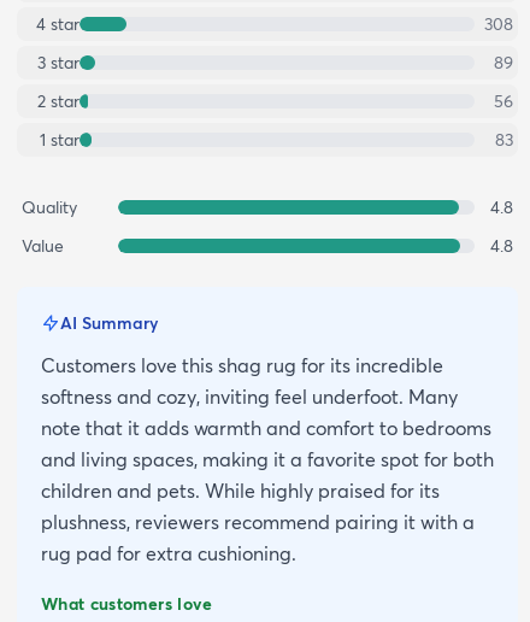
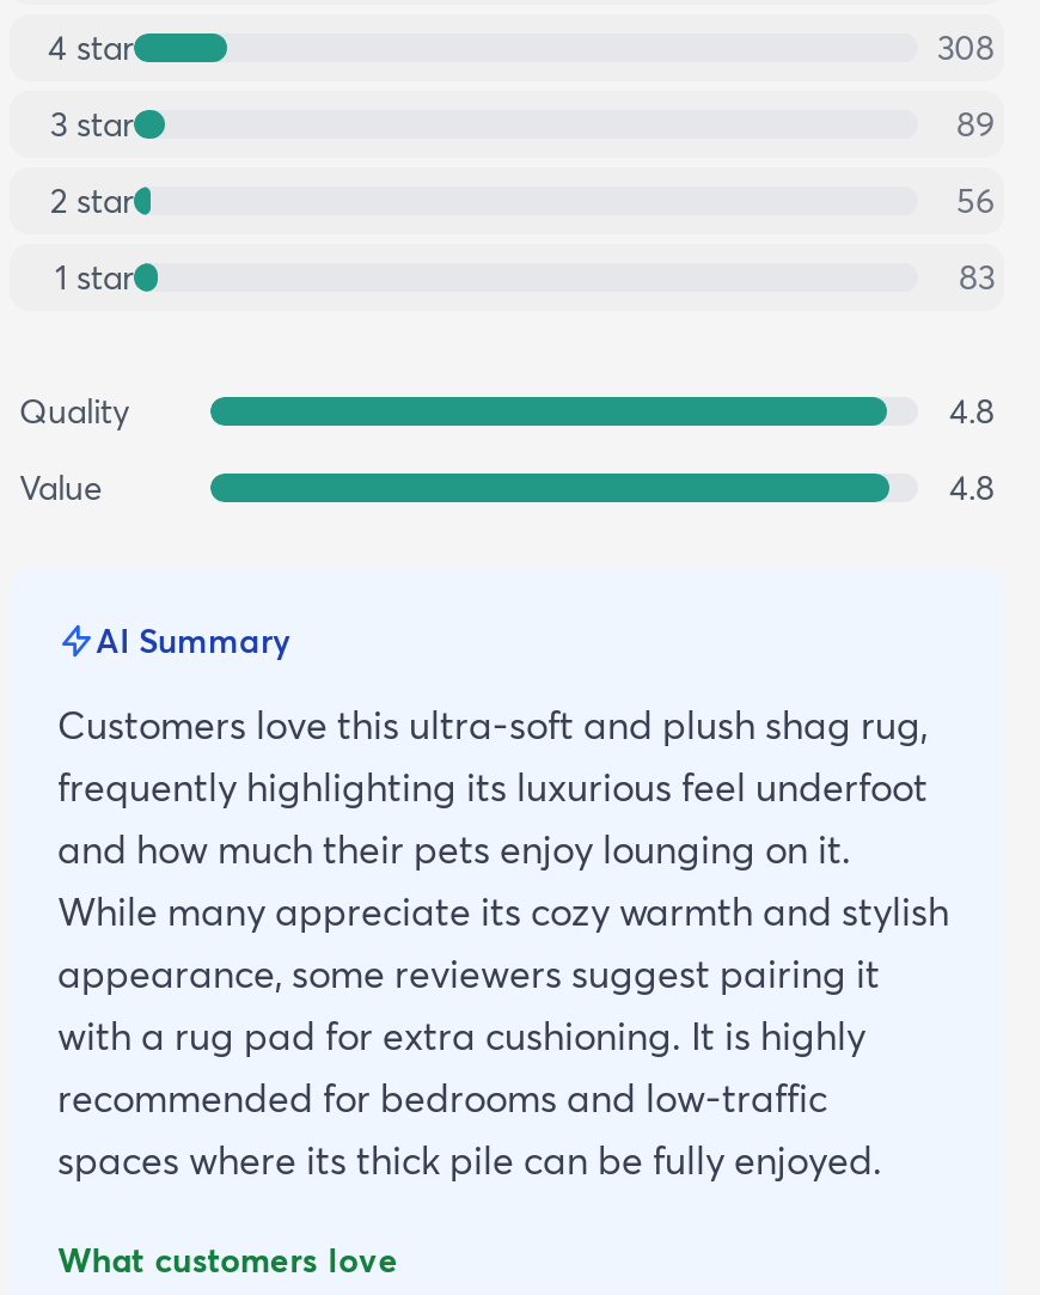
[41,353,494,565] Customers love this shag rug for its incredible | softness and cozy, inviting feel underfoot. Many | note that it adds warmth and comfort to bedrooms | and living spaces, making it a favorite spot for both | children and pets. While highly praised for its | plushness, reviewers recommend pairing it with a | rug pad for extra cushioning. -> [57,700,949,1184] Customers love this ultra-soft and plush shag rug, | frequently highlighting its luxurious feel underfoot | and how much their pets enjoy lounging on it. | While many appreciate its cozy warmth and stylish | appearance, some reviewers suggest pairing it | with a rug pad for extra cushioning. It is highly | recommended for bedrooms and low-traffic | spaces where its thick pile can be fully enjoyed.

